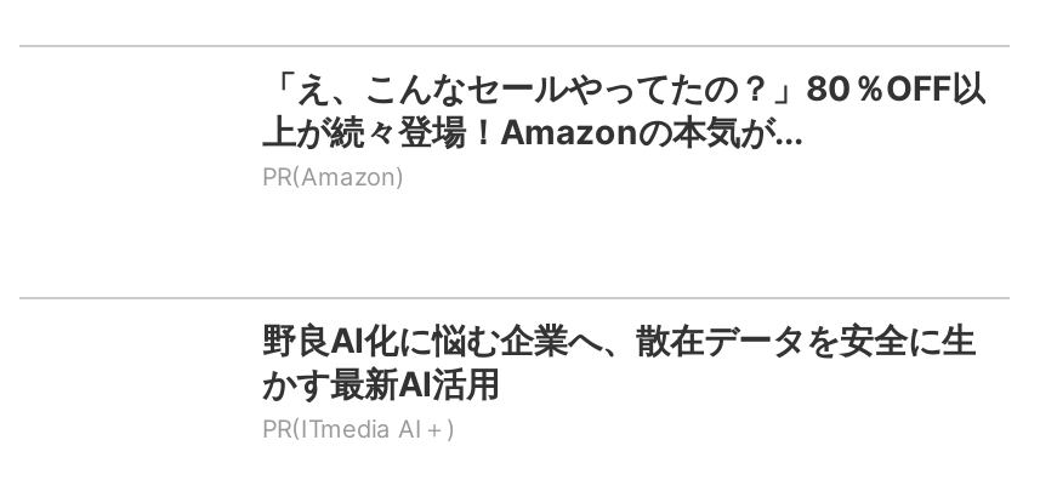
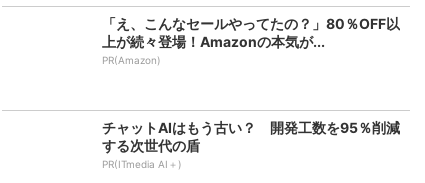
[262,319,976,404] 野良AI化に悩む企業へ、散在データを安全に生 | かす最新AI活用 -> [102,119,400,154] チャットAIはもう古い？ 開発工数を95％削減 | する次世代の盾

